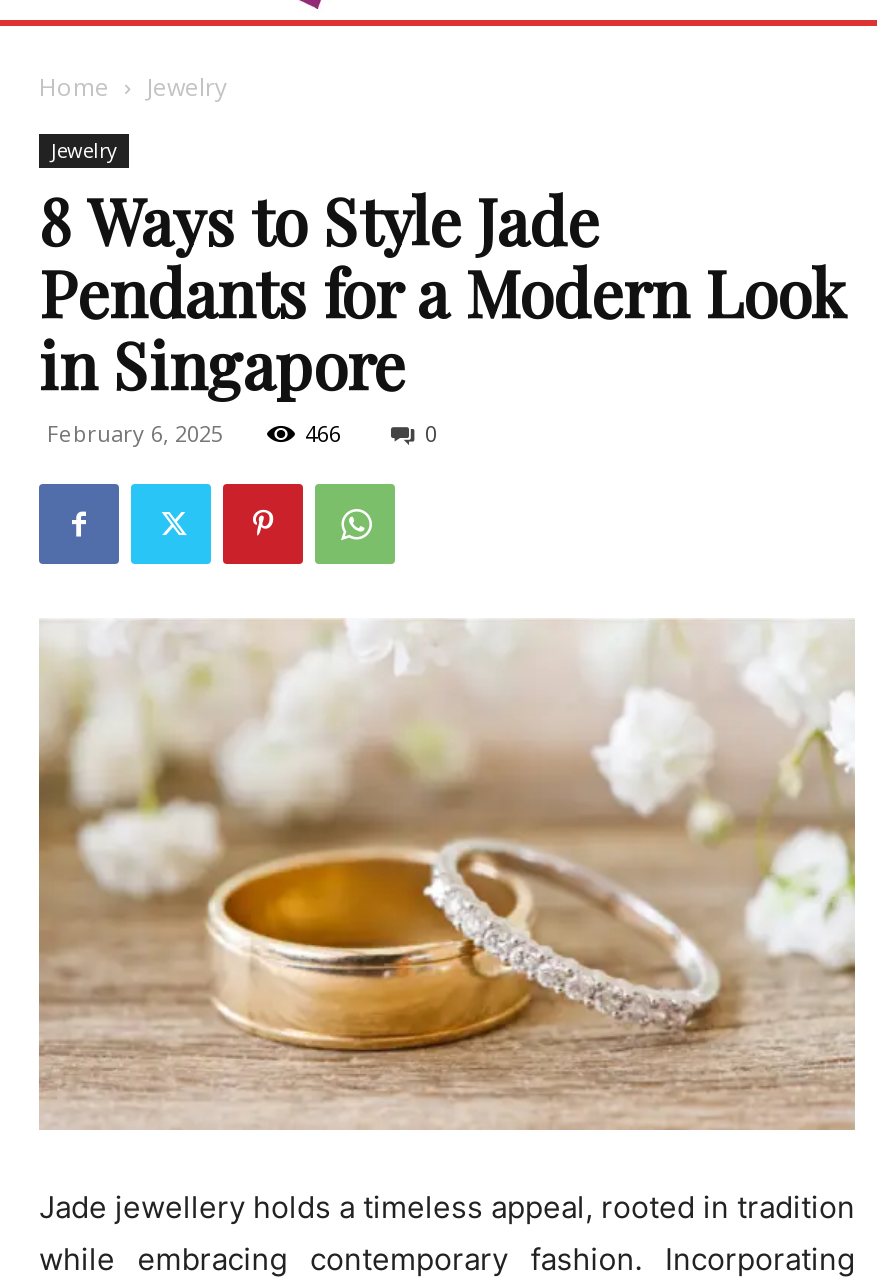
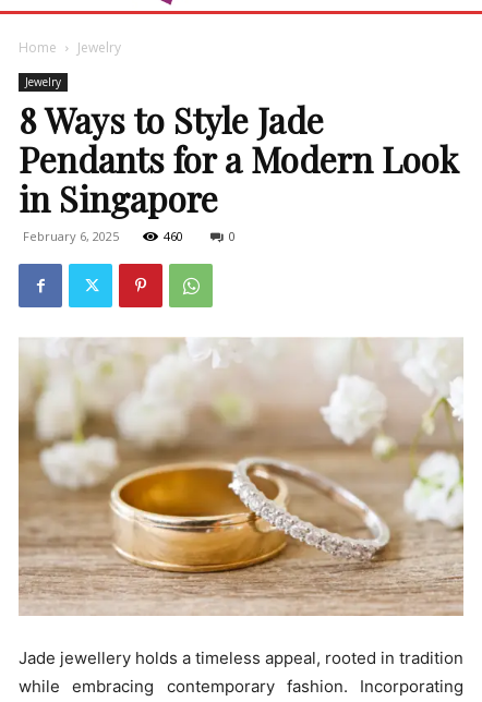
[305,418,341,448] 466 -> [164,228,183,244] 460

